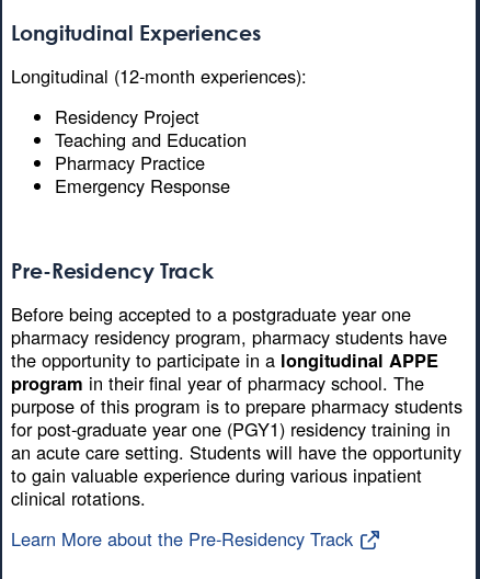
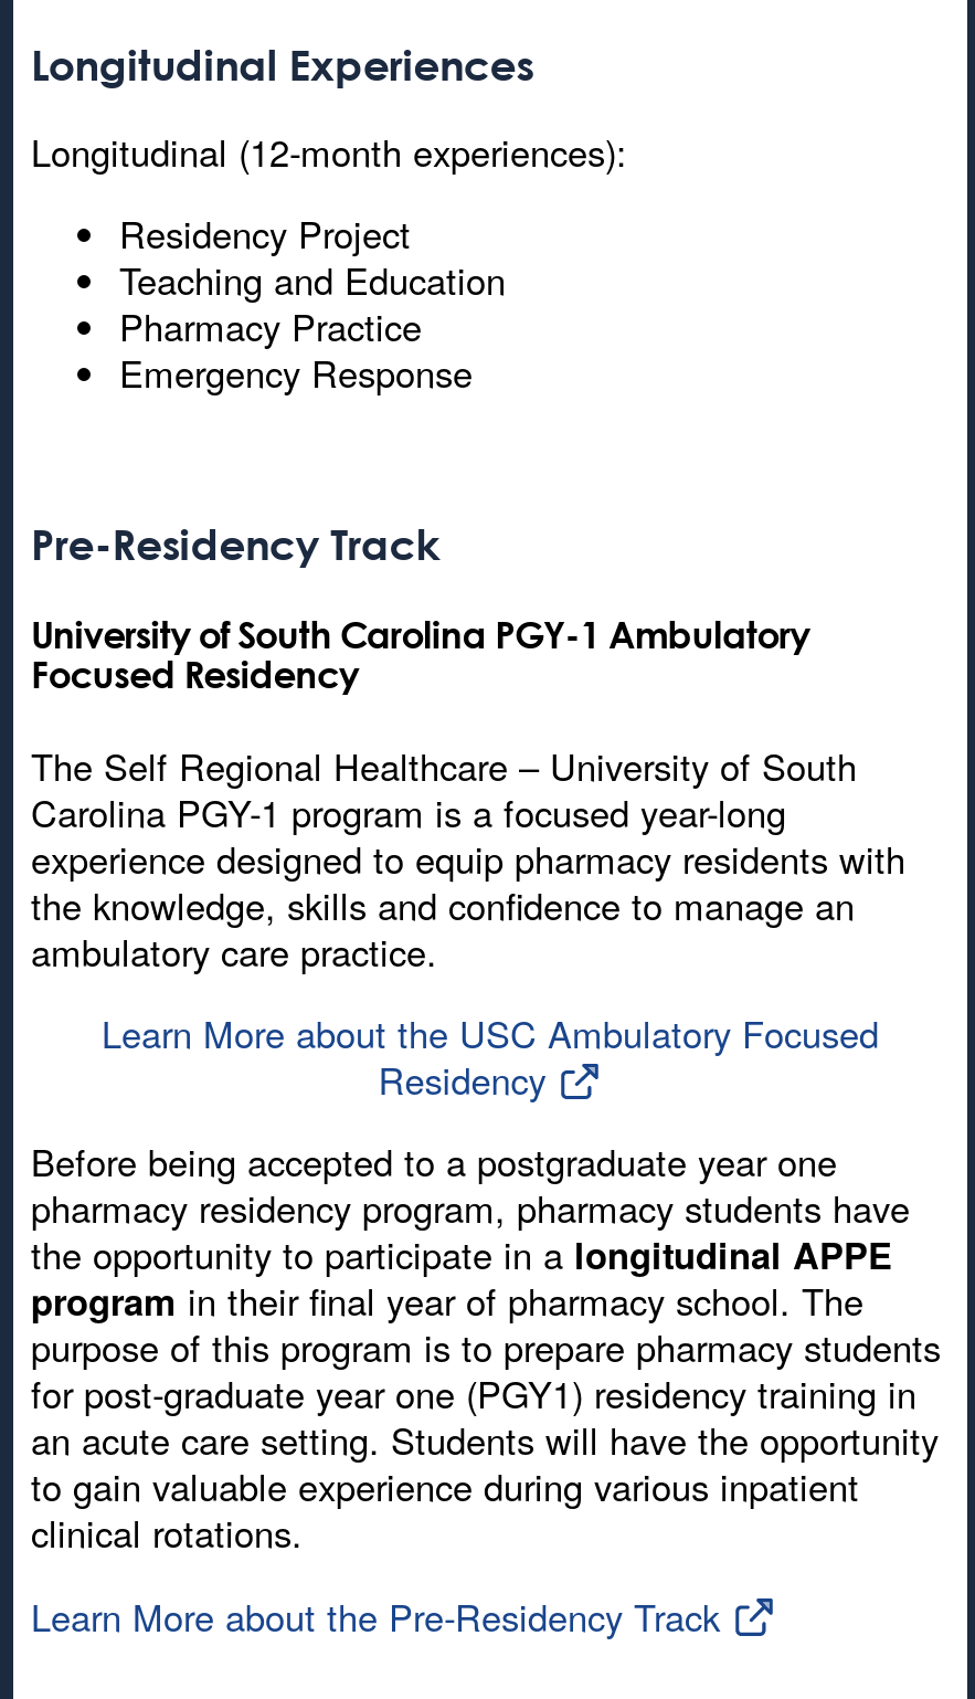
none -> [31,610,905,1106] University of South Carolina PGY-1 Ambulatory | Focused Residency | The Self Regional Healthcare – University of South | Carolina PGY-1 program is a focused year-long | experience designed to equip pharmacy residents with | the knowledge, skills and confidence to manage an | ambulatory care practice. | Learn More about the USC Ambulatory Focused | Residency

